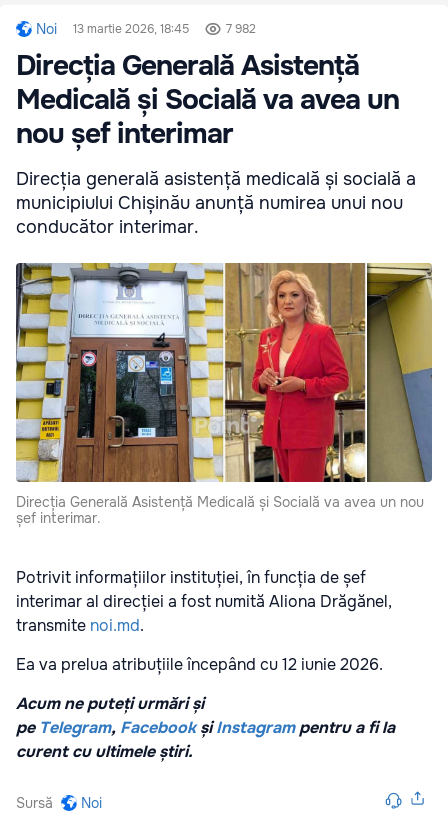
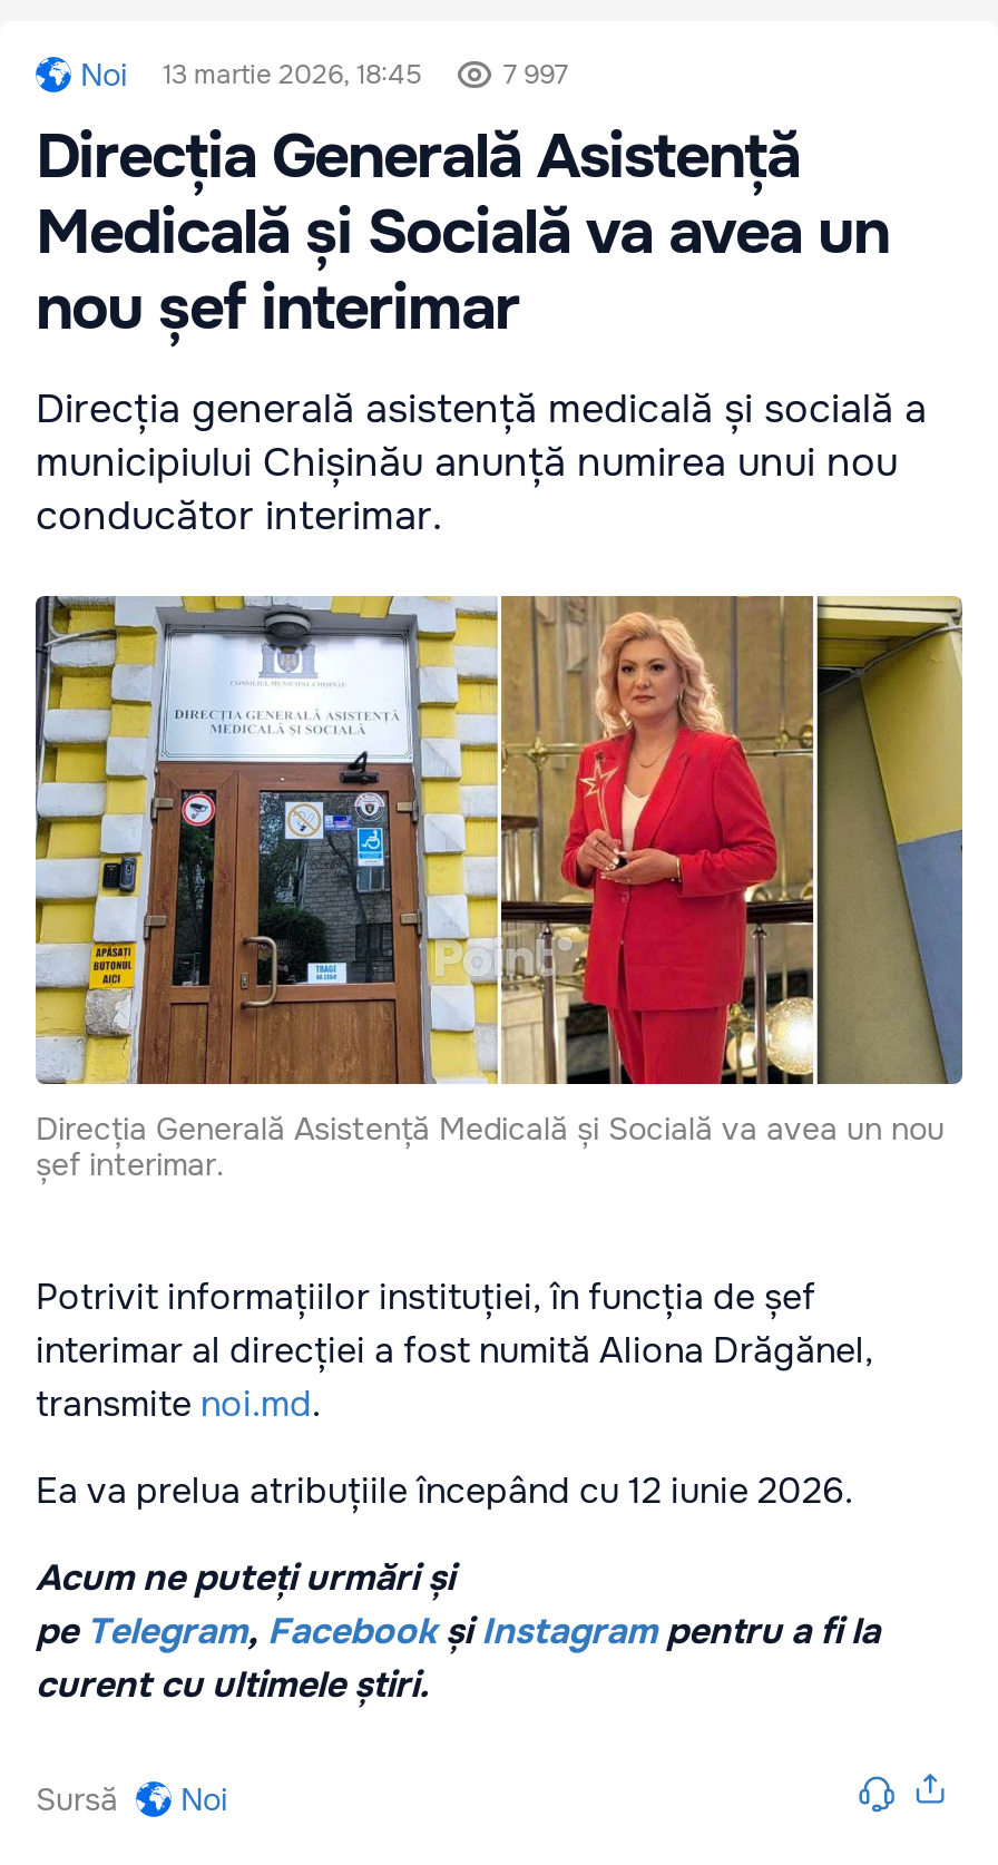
[226,21,256,37] 7 982 -> [503,58,568,93] 7 997

